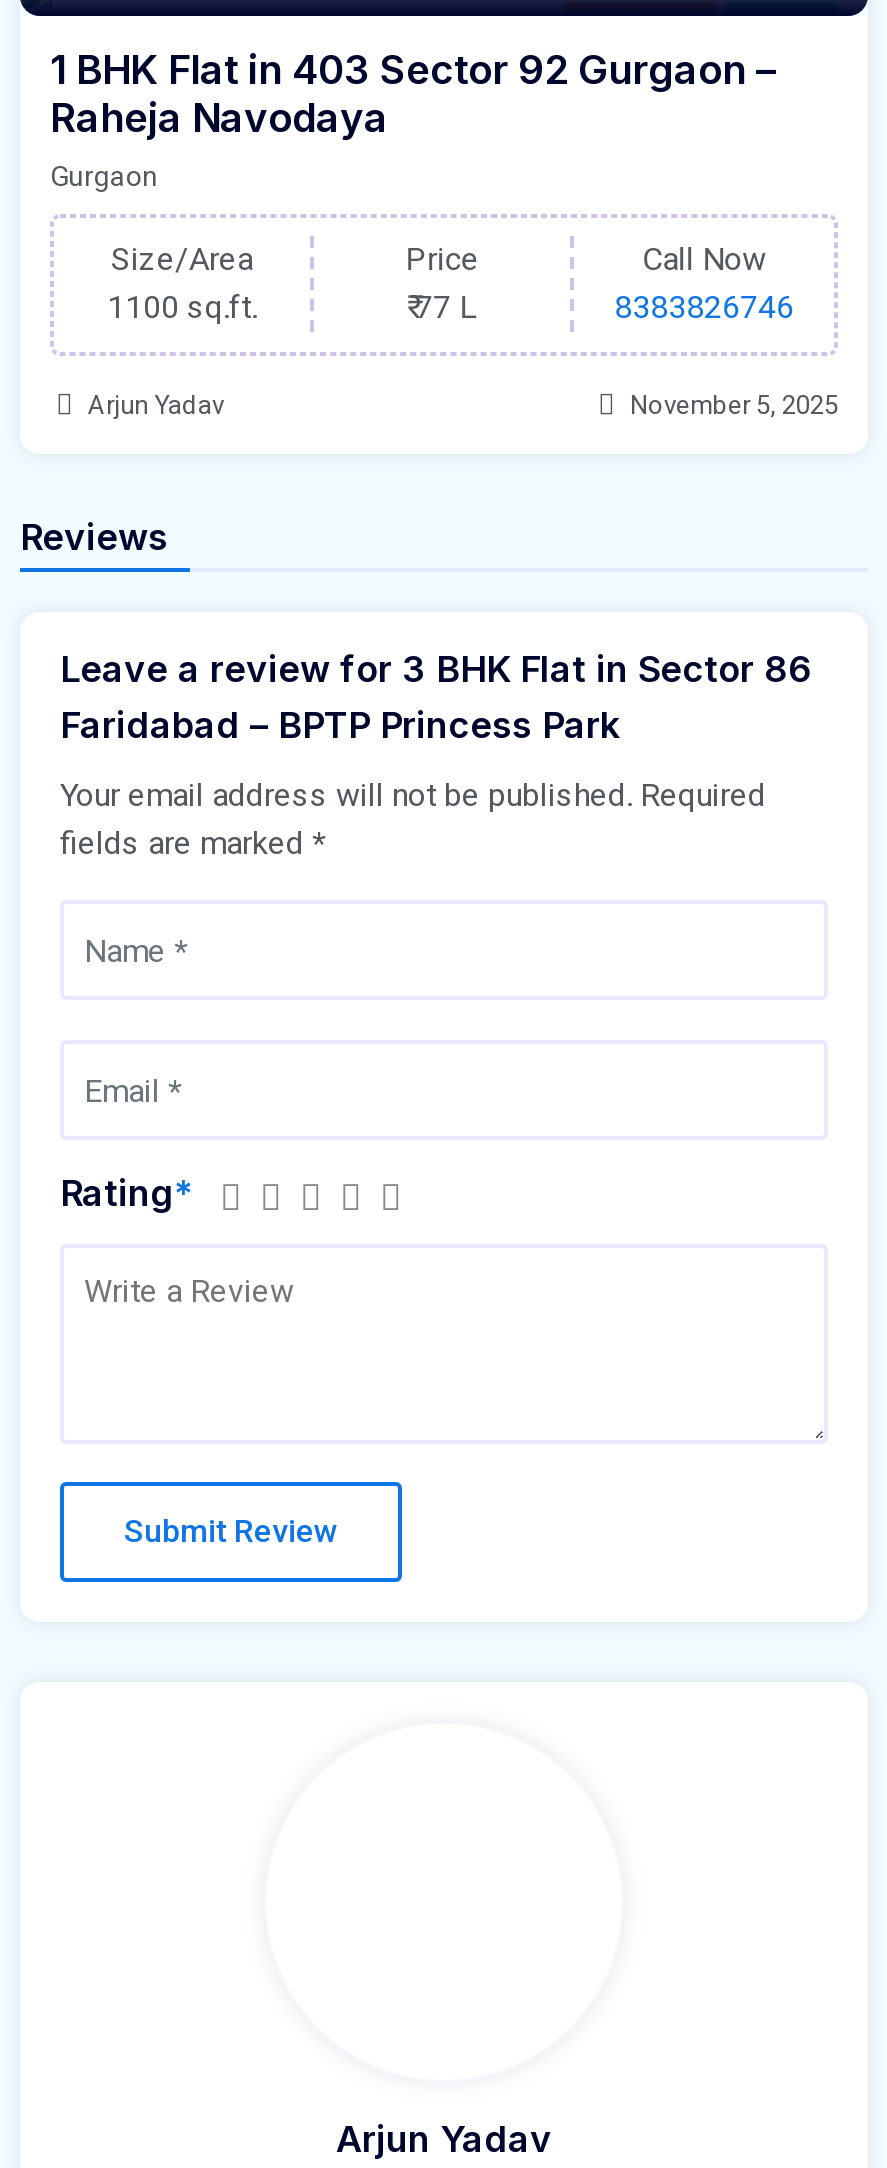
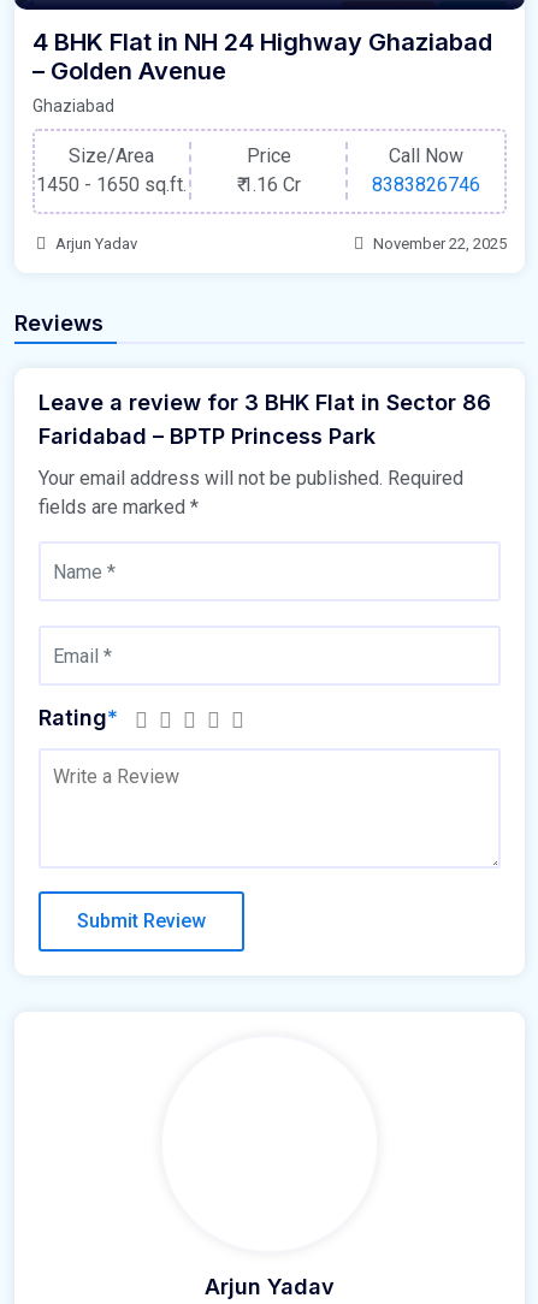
[50,45,776,191] 1 BHK Flat in 403 Sector 92 Gurgaon – | Raheja Navodaya | Gurgaon -> [32,27,492,115] 4 BHK Flat in NH 24 Highway Ghaziabad | – Golden Avenue | Ghaziabad
[107,289,257,327] 1100 sq.ft. -> [37,174,187,197] 1450 - 1650 sq.ft.
[407,289,477,327] ₹77 L -> [237,174,300,197] ₹1.16 Cr
[630,390,838,420] November 5, 2025 -> [373,235,507,253] November 22, 2025

